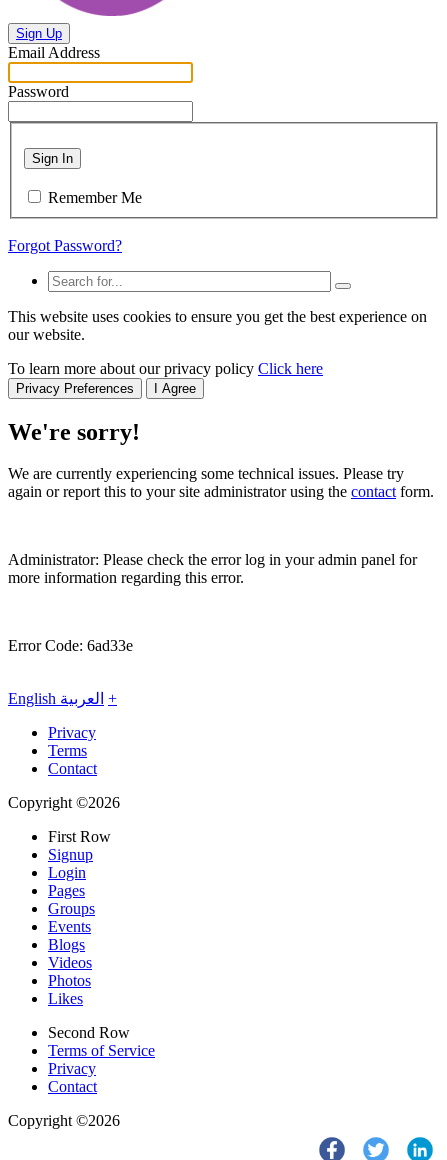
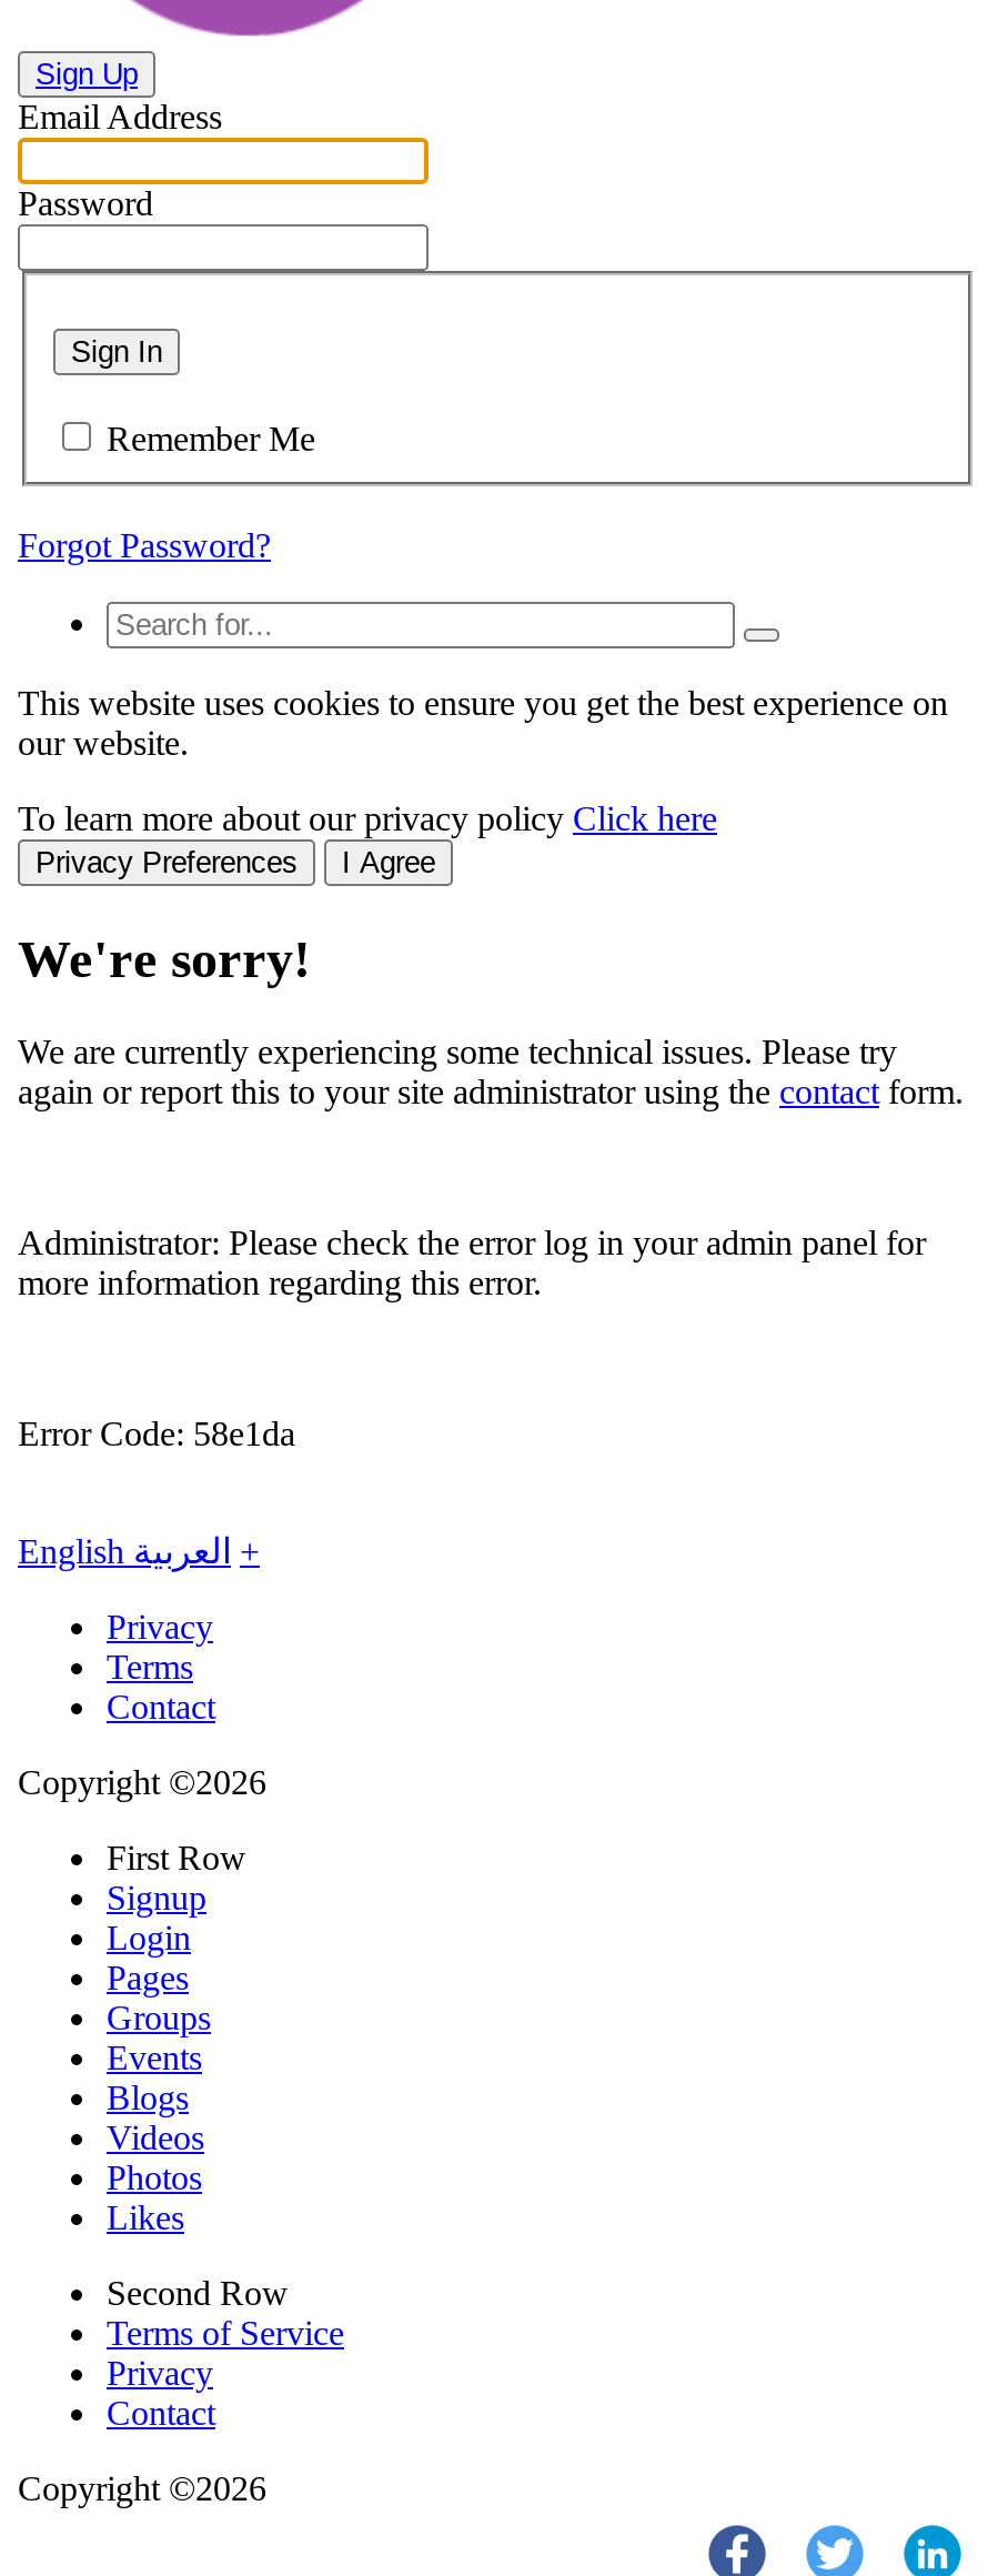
[8,637,133,654] Error Code: 6ad33e -> [18,1415,295,1453] Error Code: 58e1da

